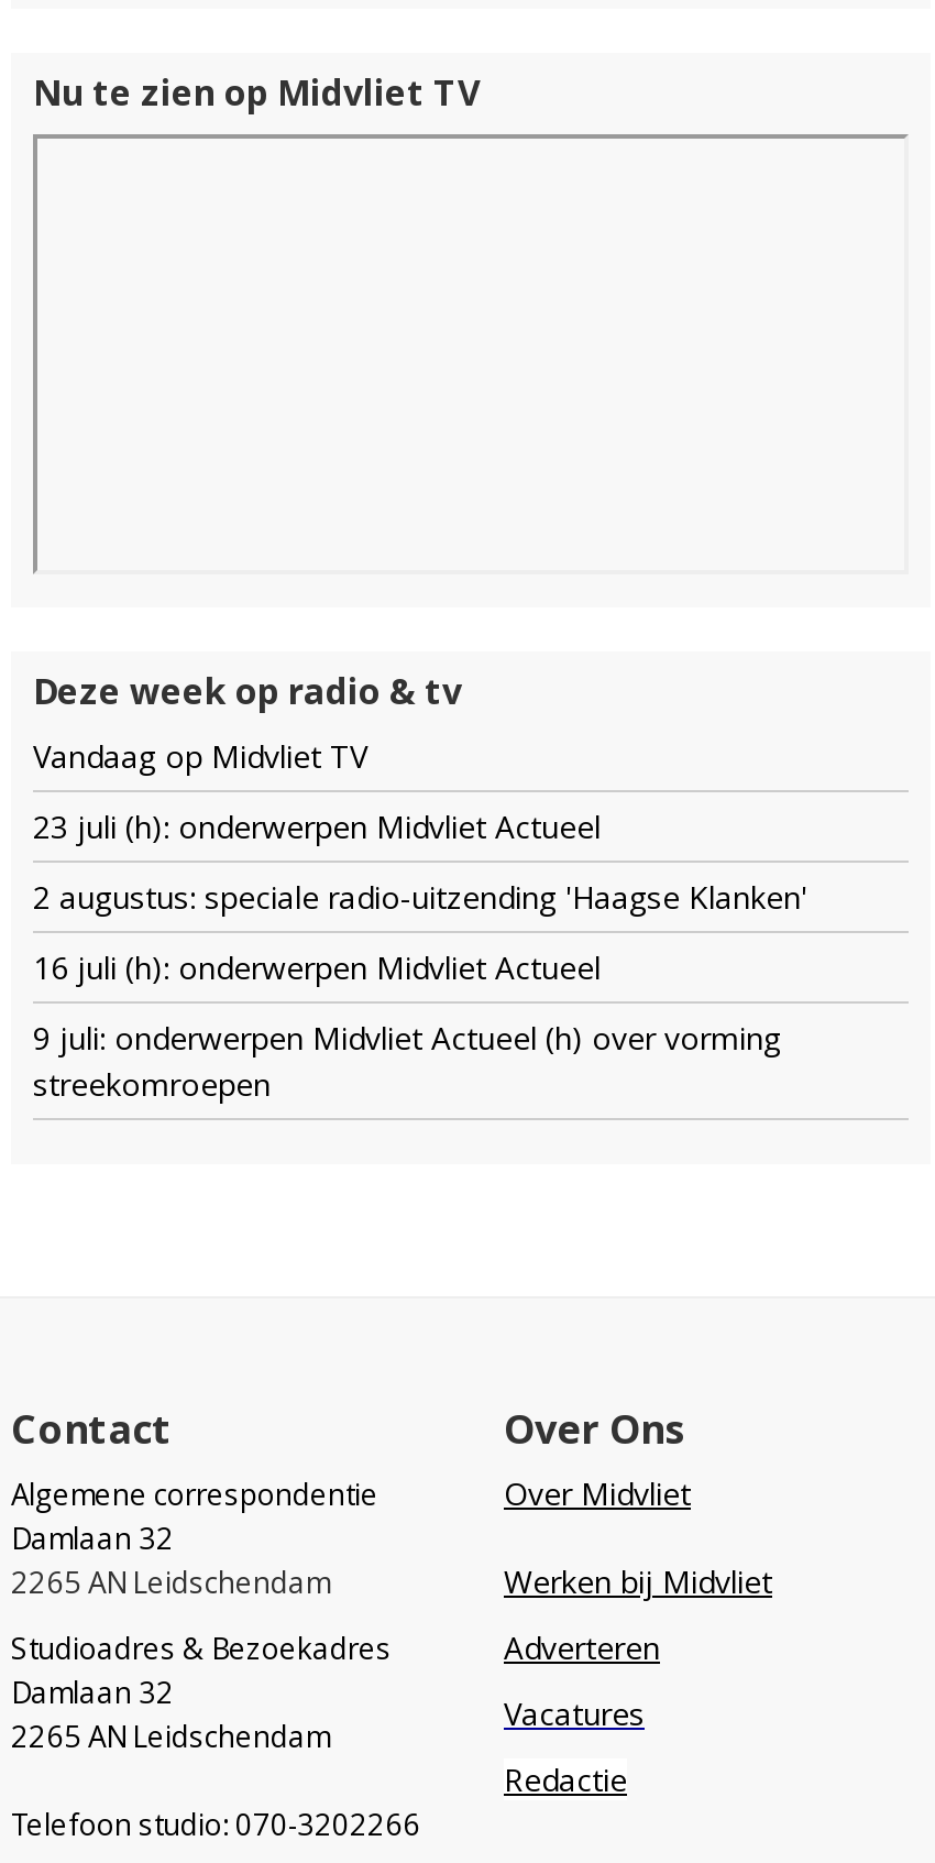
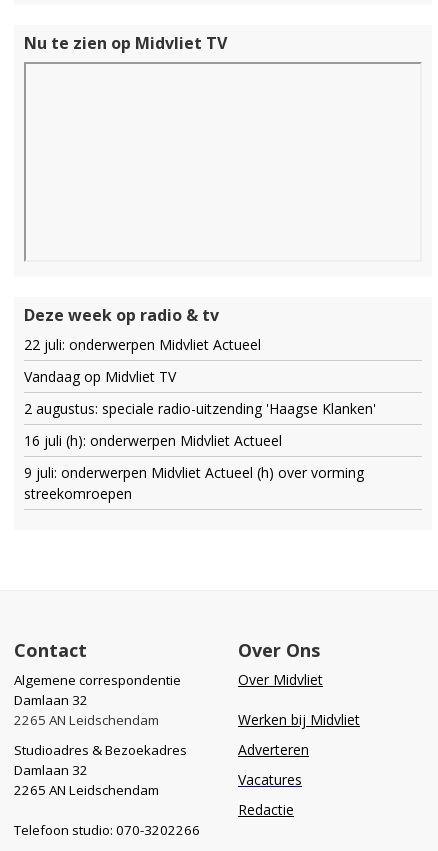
none -> [24,335,261,354] 22 juli: onderwerpen Midvliet Actueel
moved [33,734,367,776] -> [24,367,176,386]: Vandaag op Midvliet TV
[33,805,601,846] 23 juli (h): onderwerpen Midvliet Actueel -> none

